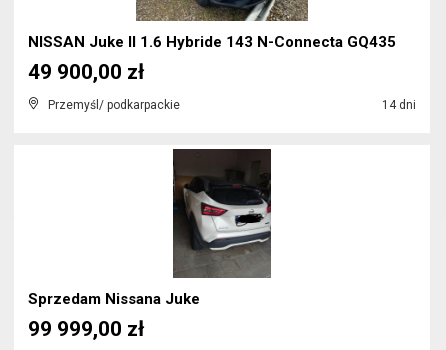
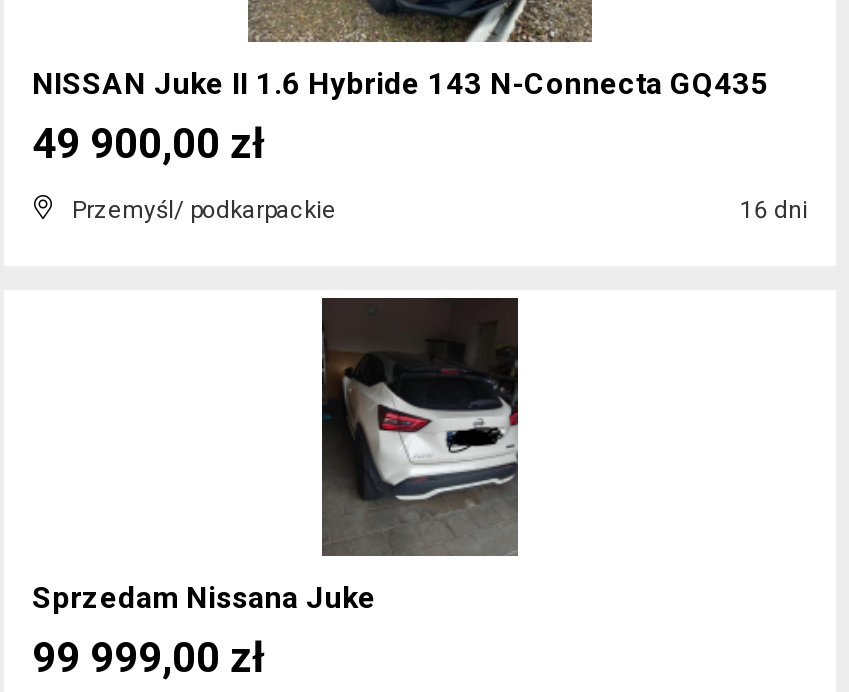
[379,98,416,112] 14 dni -> [734,196,808,224] 16 dni

